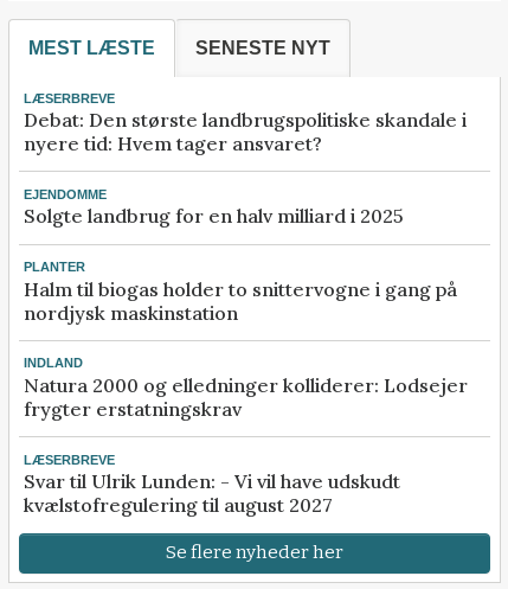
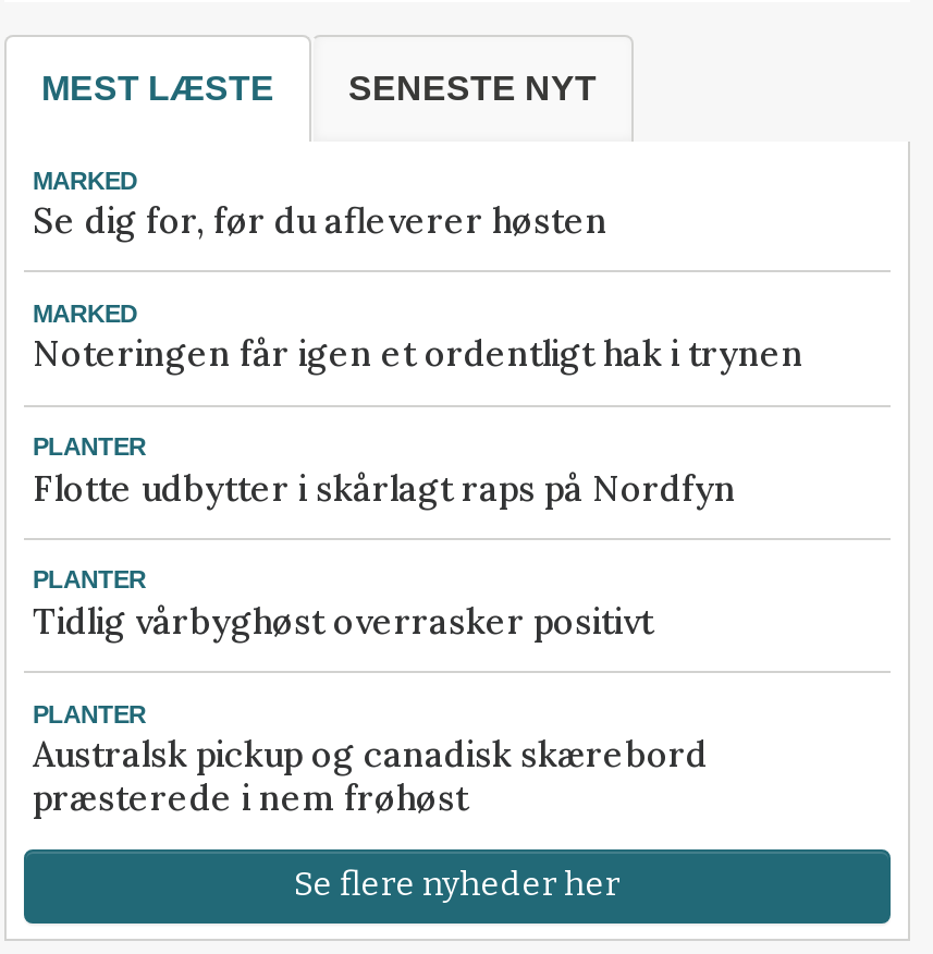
[24,91,467,155] LÆSERBREVE | Debat: Den største landbrugspolitiske skandale i | nyere tid: Hvem tager ansvaret? -> [33,167,607,242] MARKED | Se dig for, før du afleverer høsten
[24,187,404,228] EJENDOMME | Solgte landbrug for en halv milliard i 2025 -> [33,300,803,375] MARKED | Noteringen får igen et ordentligt hak i trynen
[24,277,457,324] Halm til biogas holder to snittervogne i gang på | nordjysk maskinstation -> [33,465,736,509] Flotte udbytter i skårlagt raps på Nordfyn
[24,356,468,420] INDLAND | Natura 2000 og elledninger kolliderer: Lodsejer | frygter erstatningskrav -> [33,567,653,642] PLANTER | Tidlig vårbyghøst overrasker positivt
[24,452,400,517] LÆSERBREVE | Svar til Ulrik Lunden: - Vi vil have udskudt | kvælstofregulering til august 2027 -> [33,701,708,819] PLANTER | Australsk pickup og canadisk skærebord | præsterede i nem frøhøst

